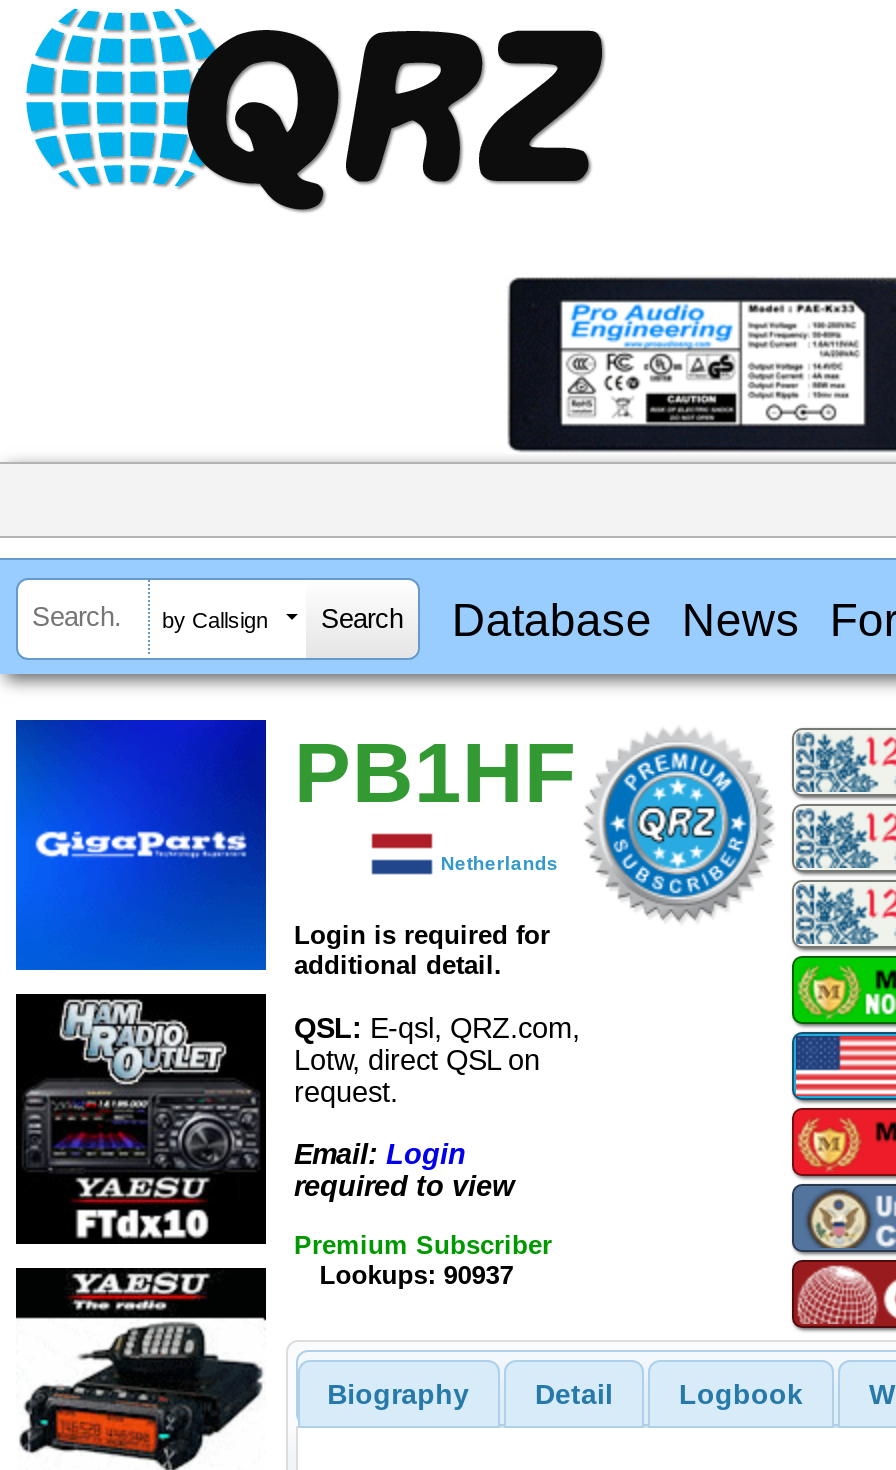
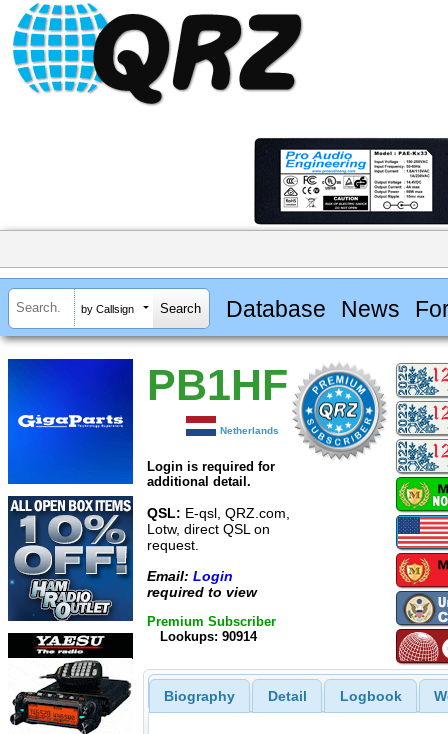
[14,994,514,1290] [image] | Lookups: 90937 -> [7,496,257,644] [image] | Lookups: 90914

